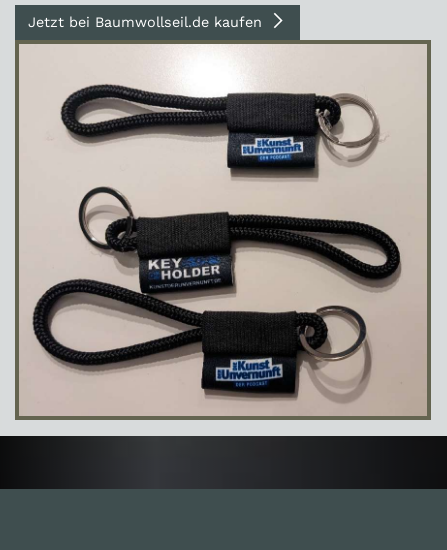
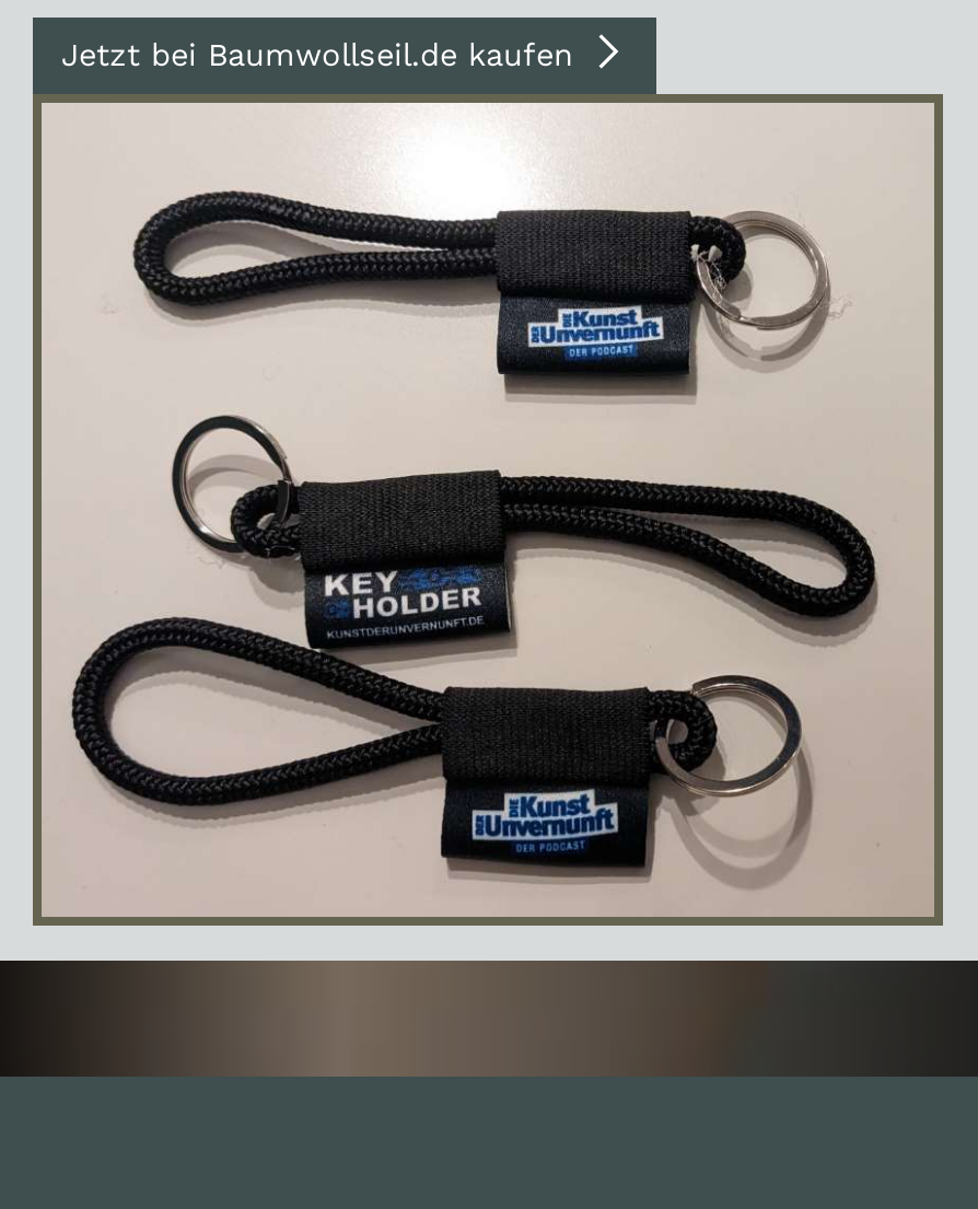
none -> [96,961,792,1077] [image]

